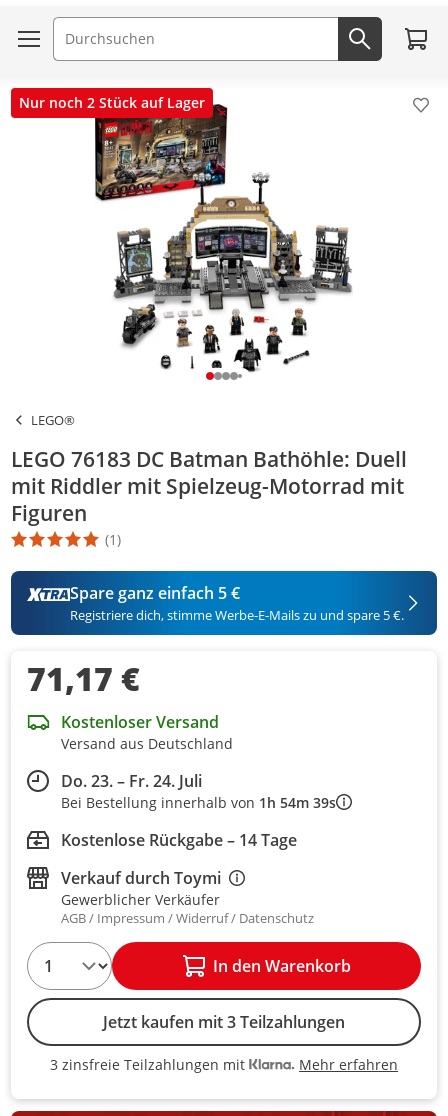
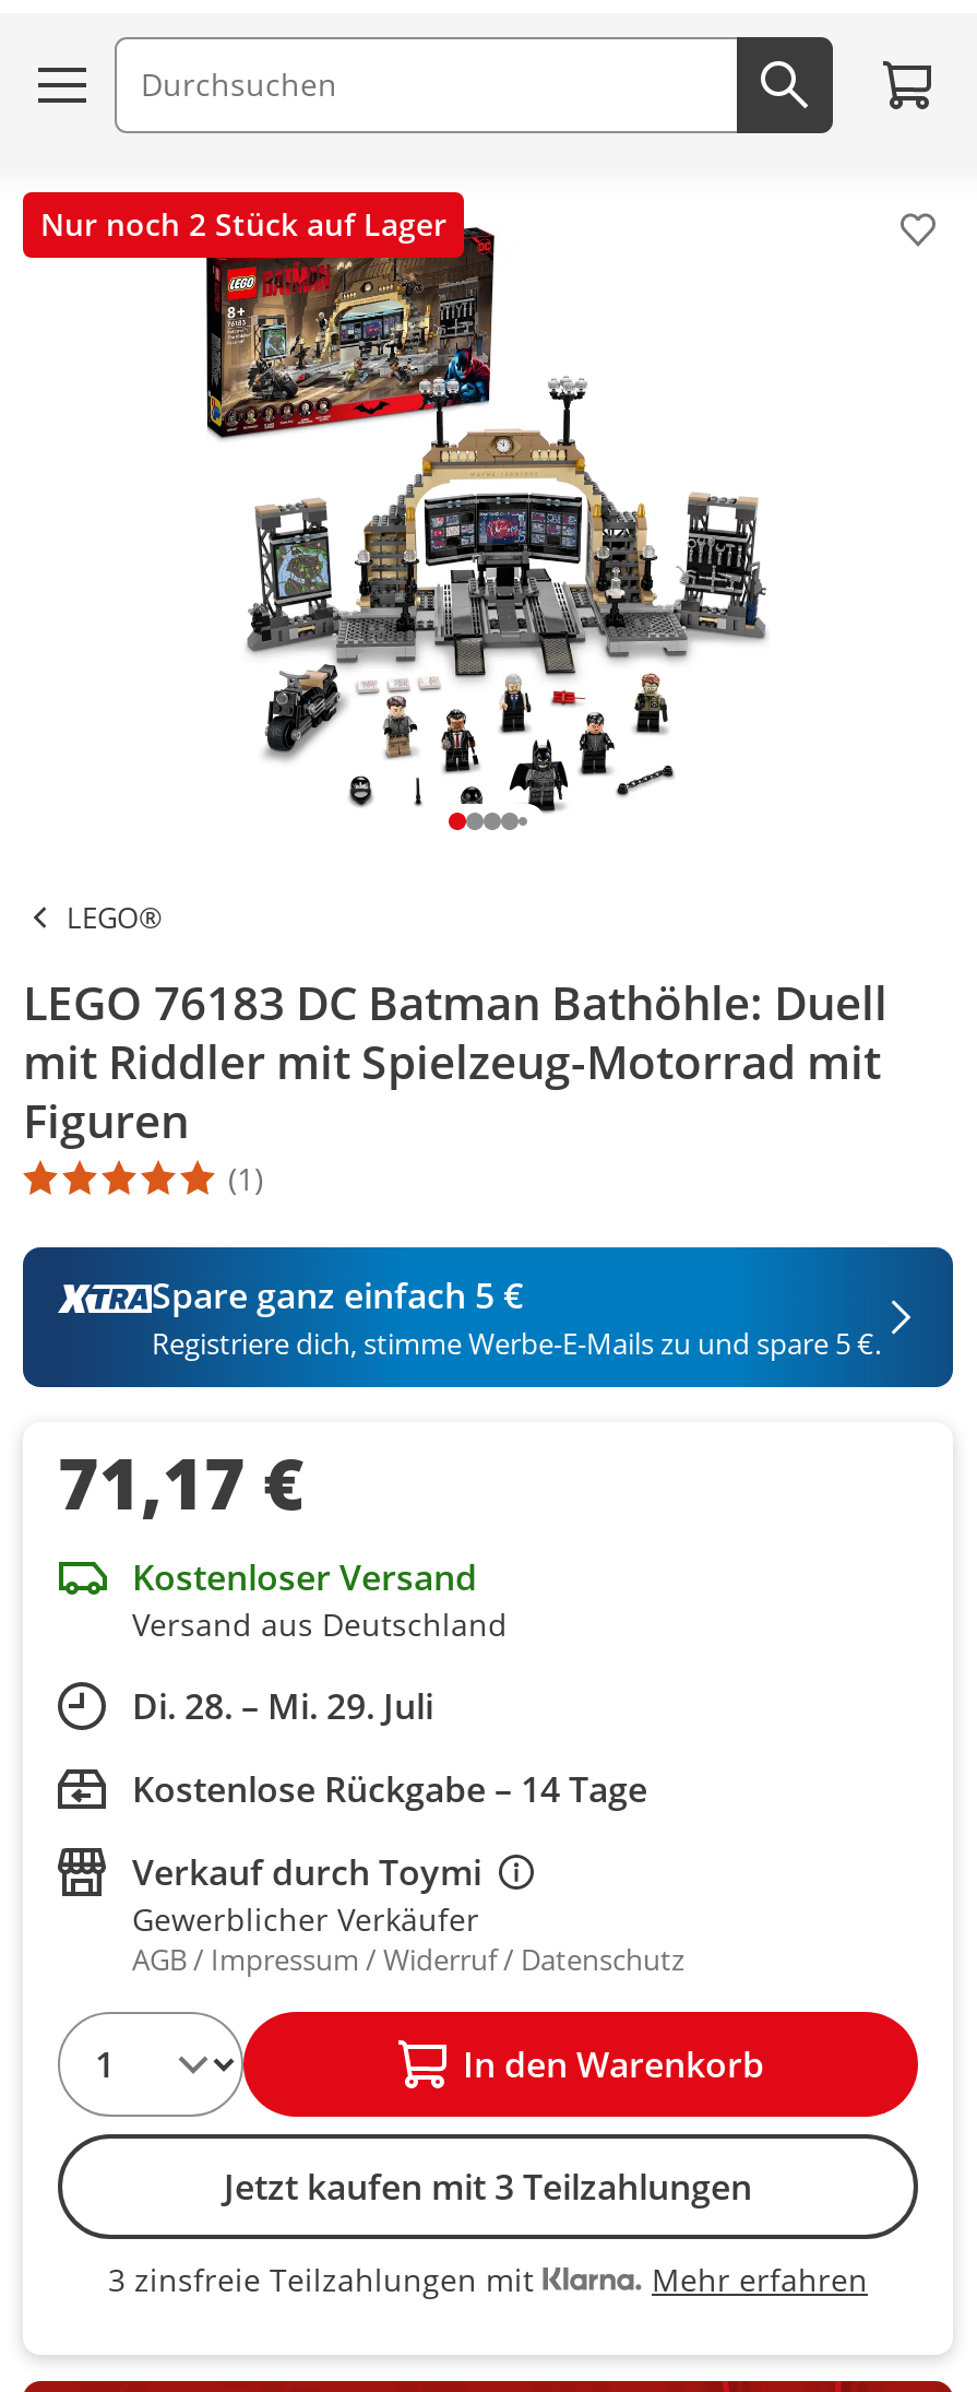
[61,770,336,812] Do. 23. – Fr. 24. Juli | Bei Bestellung innerhalb von 1h 54m 39s -> [132,1682,433,1730] Di. 28. – Mi. 29. Juli

